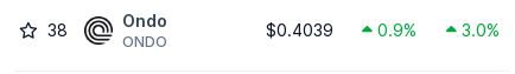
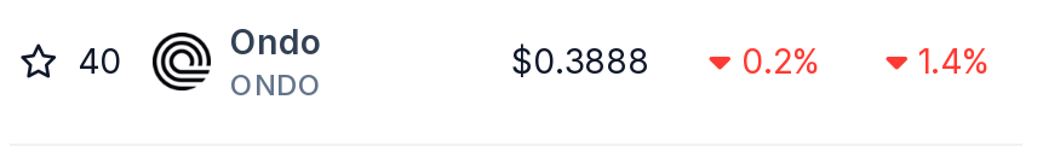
[47,20,68,40] 38 -> [78,40,121,81] 40
[266,20,333,40] $0.4039 -> [511,40,649,81] $0.3888
[377,20,417,40] 0.9% -> [741,40,819,81] 0.2%
[462,20,500,40] 3.0% -> [918,40,988,81] 1.4%

